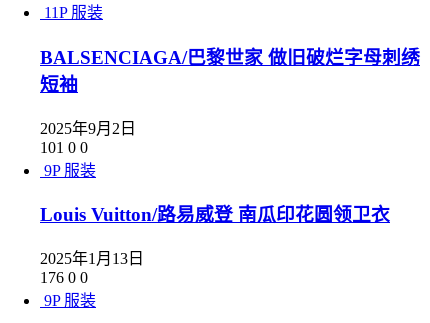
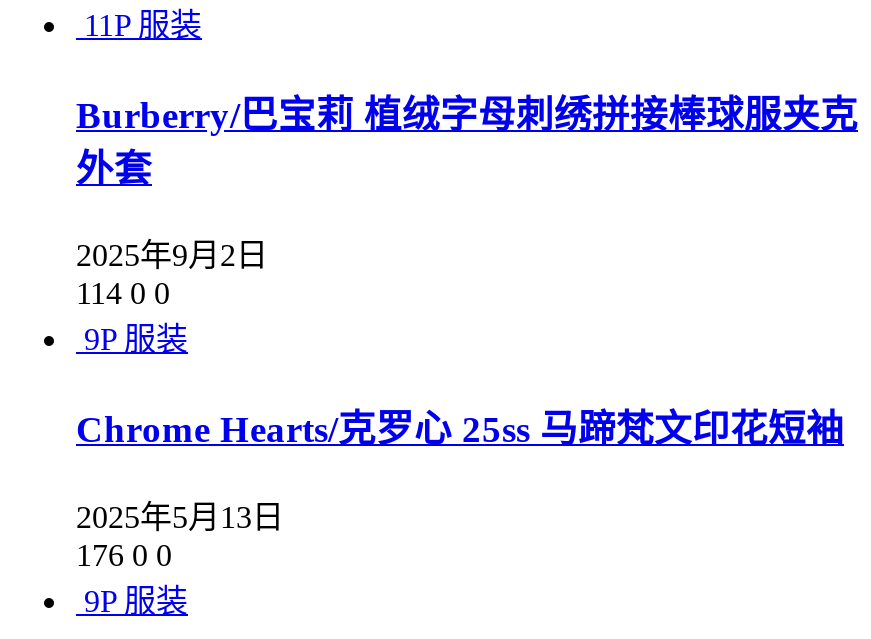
[40,47,420,95] BALSENCIAGA/巴黎世家 做旧破烂字母刺绣 | 短袖 -> [76,94,858,190] Burberry/巴宝莉 植绒字母刺绣拼接棒球服夹克 | 外套
[40,139,88,156] 101 0 0 -> [76,277,170,311] 114 0 0
[40,204,390,225] Louis Vuitton/路易威登 南瓜印花圆领卫衣 -> [76,409,844,451] Chrome Hearts/克罗心 25ss 马蹄梵文印花短袖
[40,250,144,267] 2025年1月13日 -> [76,500,284,534] 2025年5月13日

